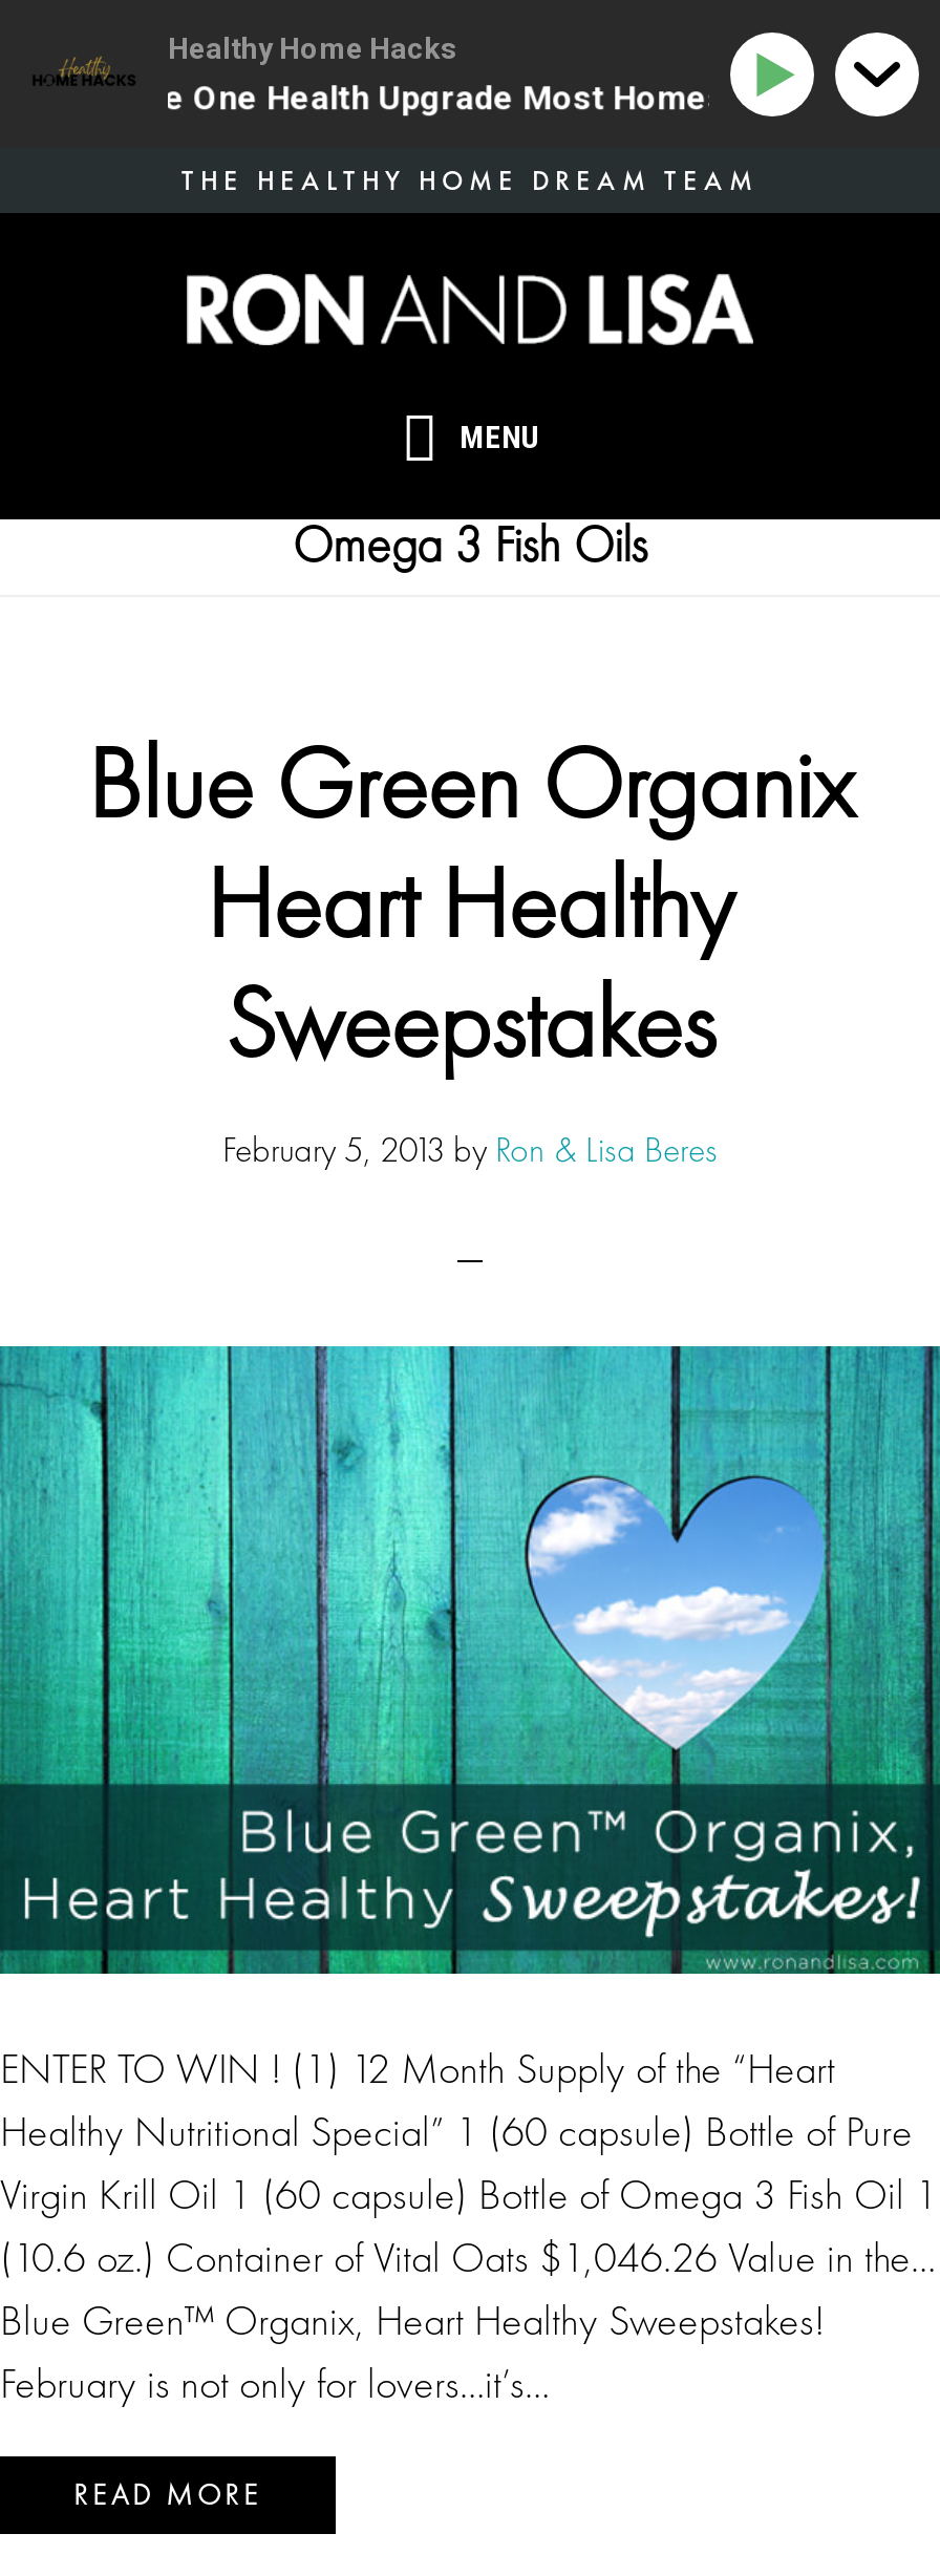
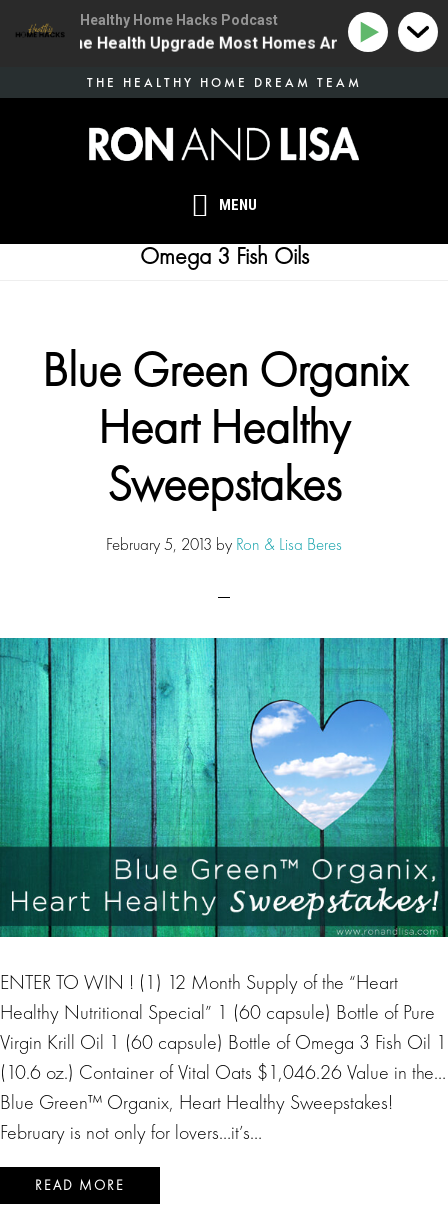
[168,32,457,65] Healthy Home Hacks -> [80,12,278,28] Healthy Home Hacks Podcast

